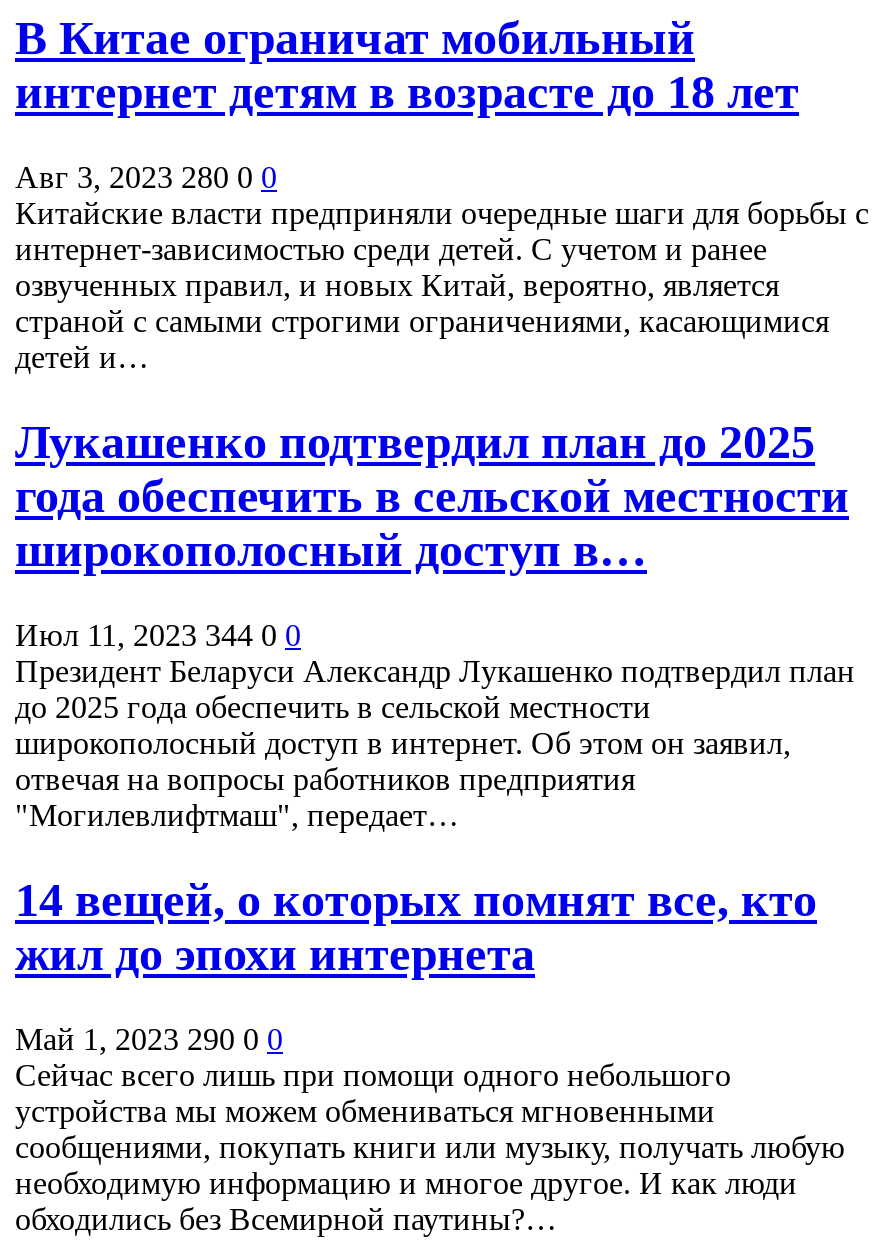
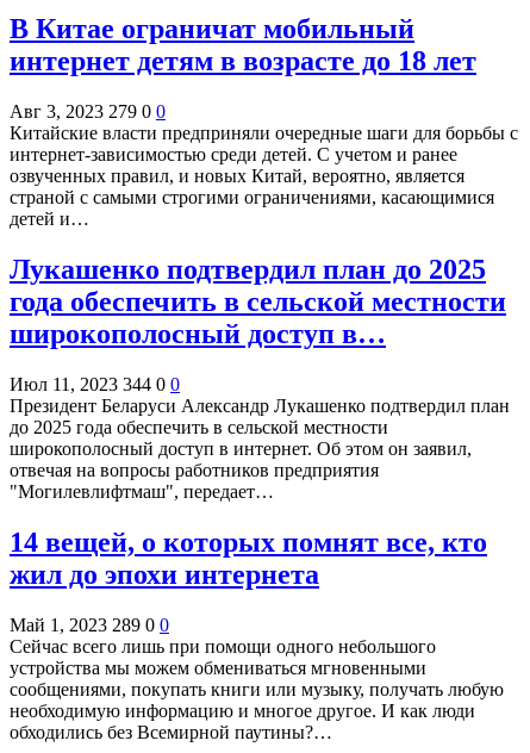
[15,161,277,195] Авг 3, 2023 280 0 0 -> [10,102,166,122] Авг 3, 2023 279 0 0
[15,1022,283,1056] Май 1, 2023 290 0 0 -> [10,615,169,635] Май 1, 2023 289 0 0

